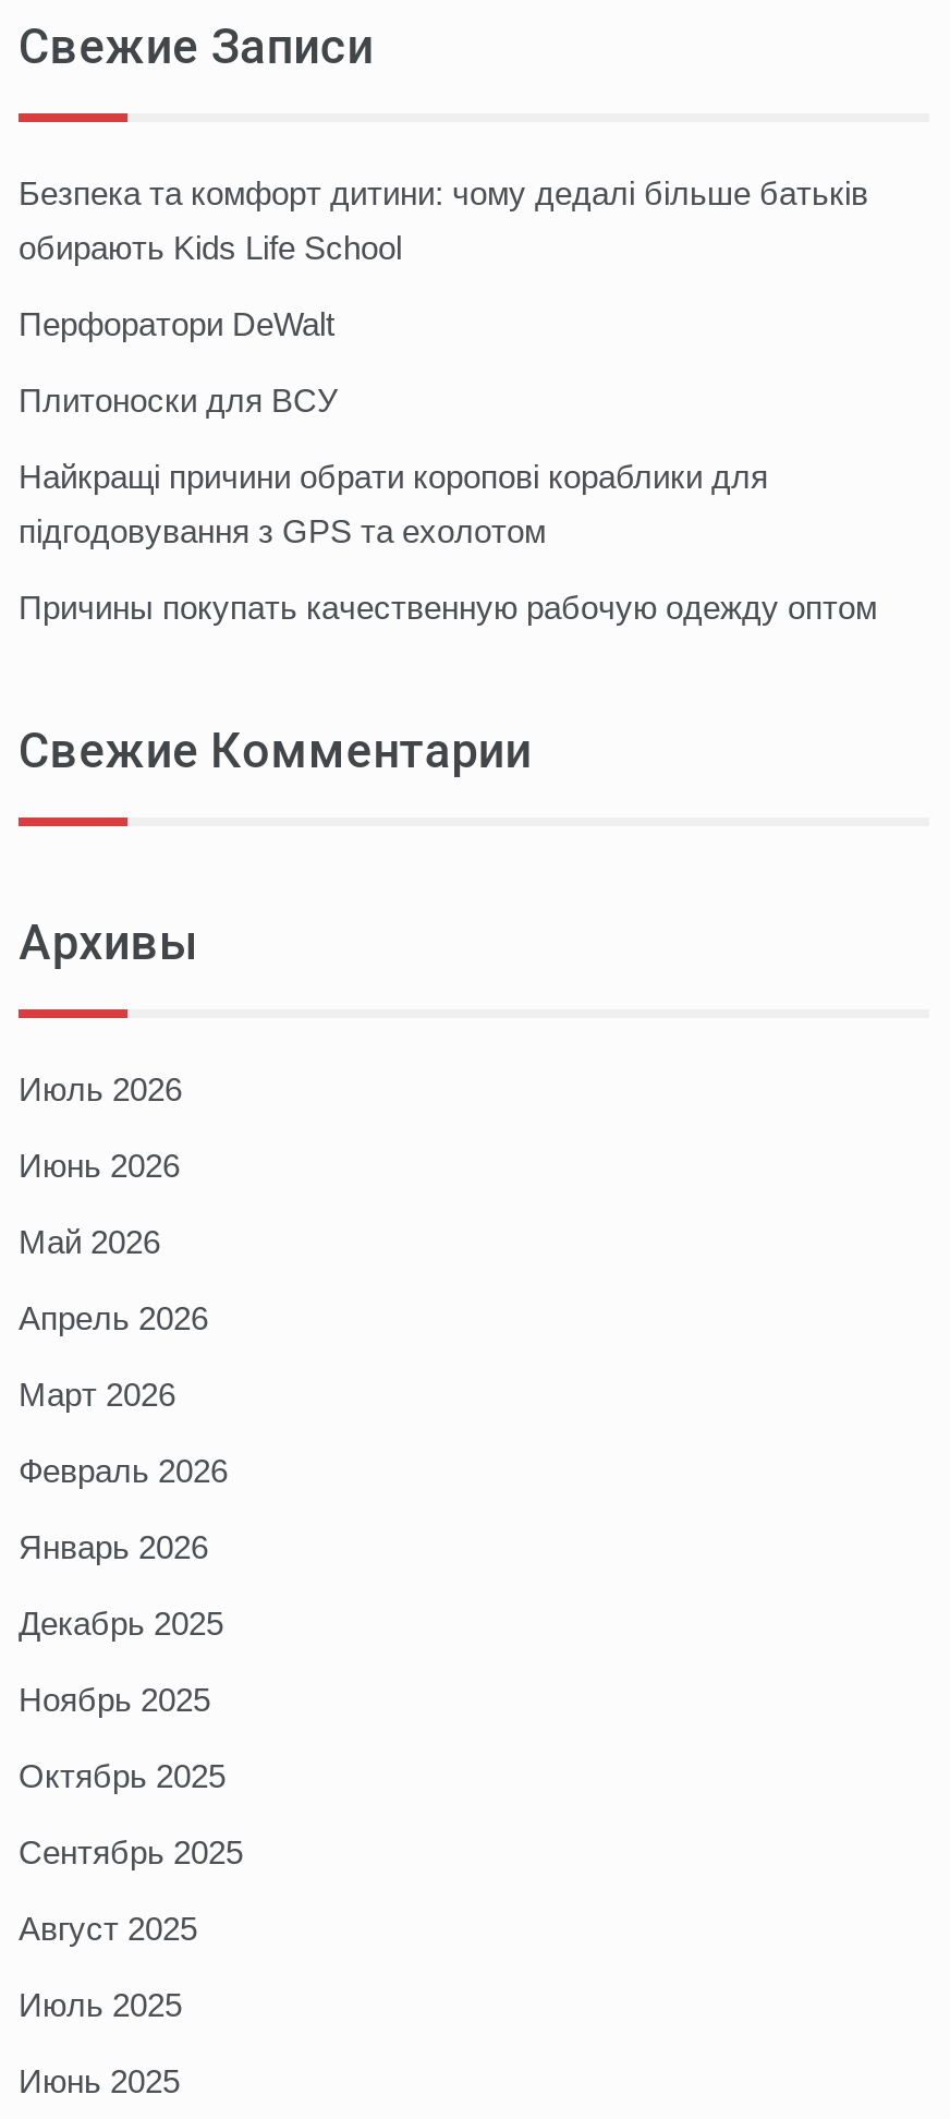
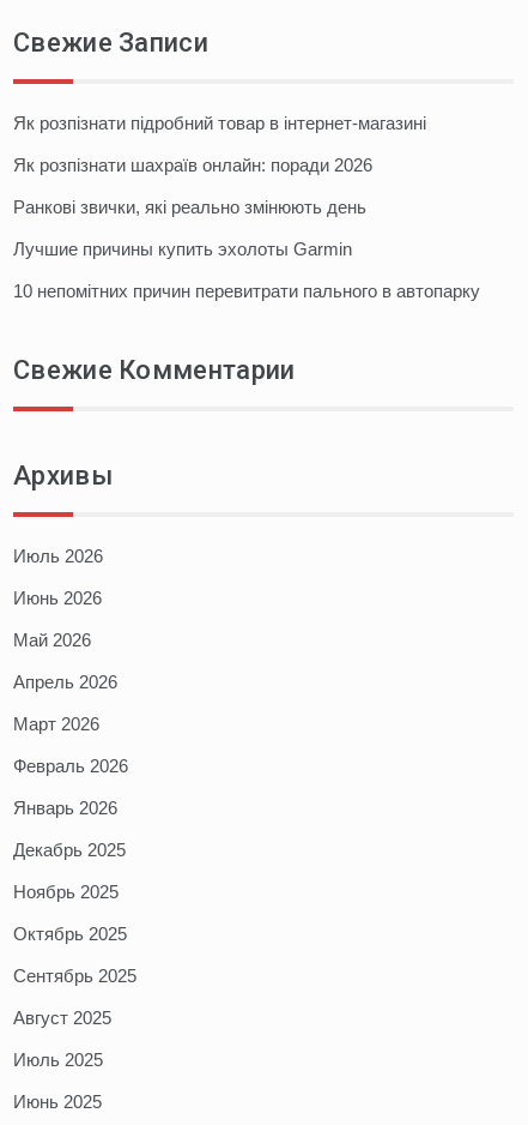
[19,174,877,626] Безпека та комфорт дитини: чому дедалі більше батьків | обирають Kids Life School | Перфоратори DeWalt | Плитоноски для ВСУ | Найкращі причини обрати коропові кораблики для | підгодовування з GPS та ехолотом | Причины покупать качественную рабочую одежду оптом -> [13,113,480,301] Як розпізнати підробний товар в інтернет-магазині | Як розпізнати шахраїв онлайн: поради 2026 | Ранкові звички, які реально змінюють день | Лучшие причины купить эхолоты Garmin | 10 непомітних причин перевитрати пального в автопарку

